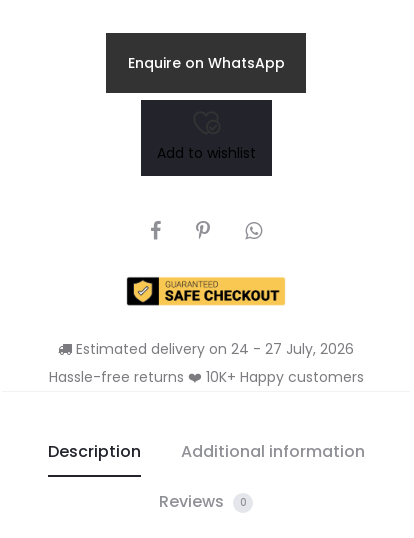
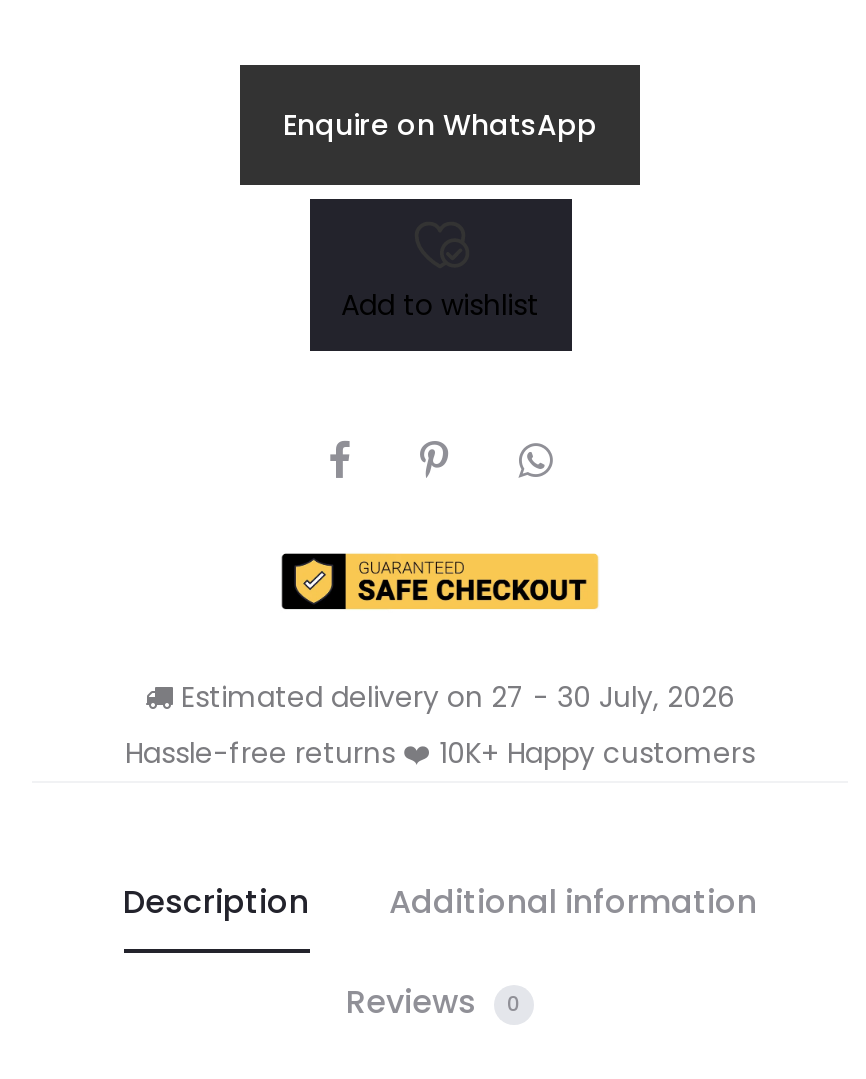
[72,339,354,359] Estimated delivery on 24 - 27 July, 2026 -> [173,678,735,718] Estimated delivery on 27 - 30 July, 2026

